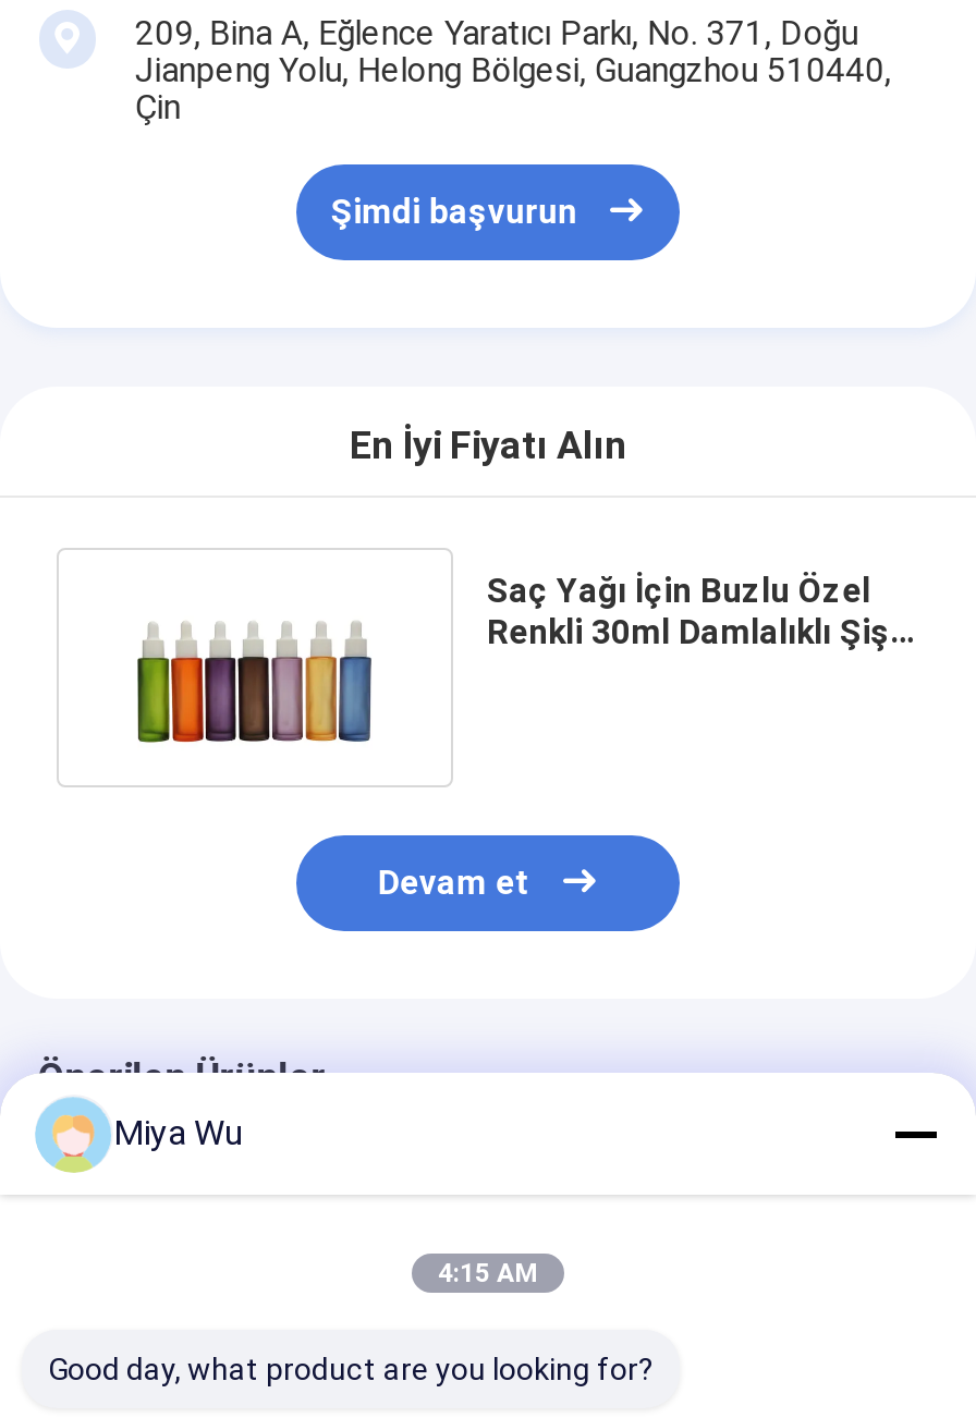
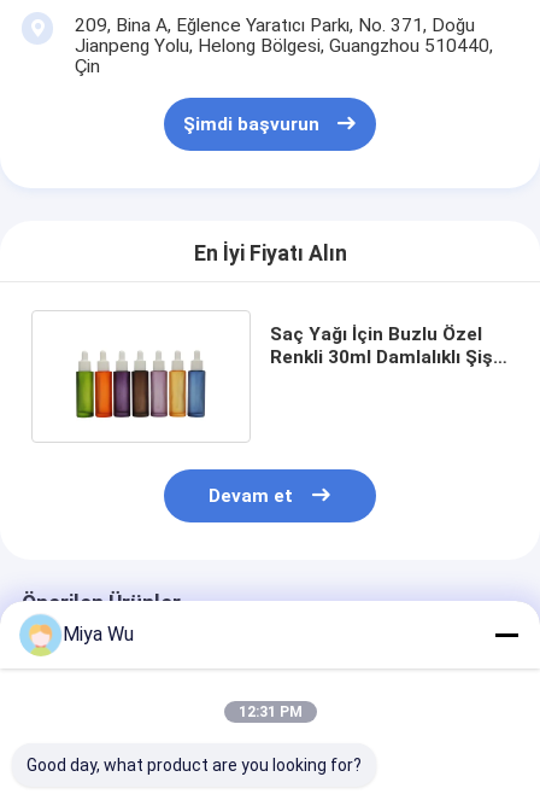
[438,1258,538,1288] 4:15 AM -> [238,703,302,720] 12:31 PM

